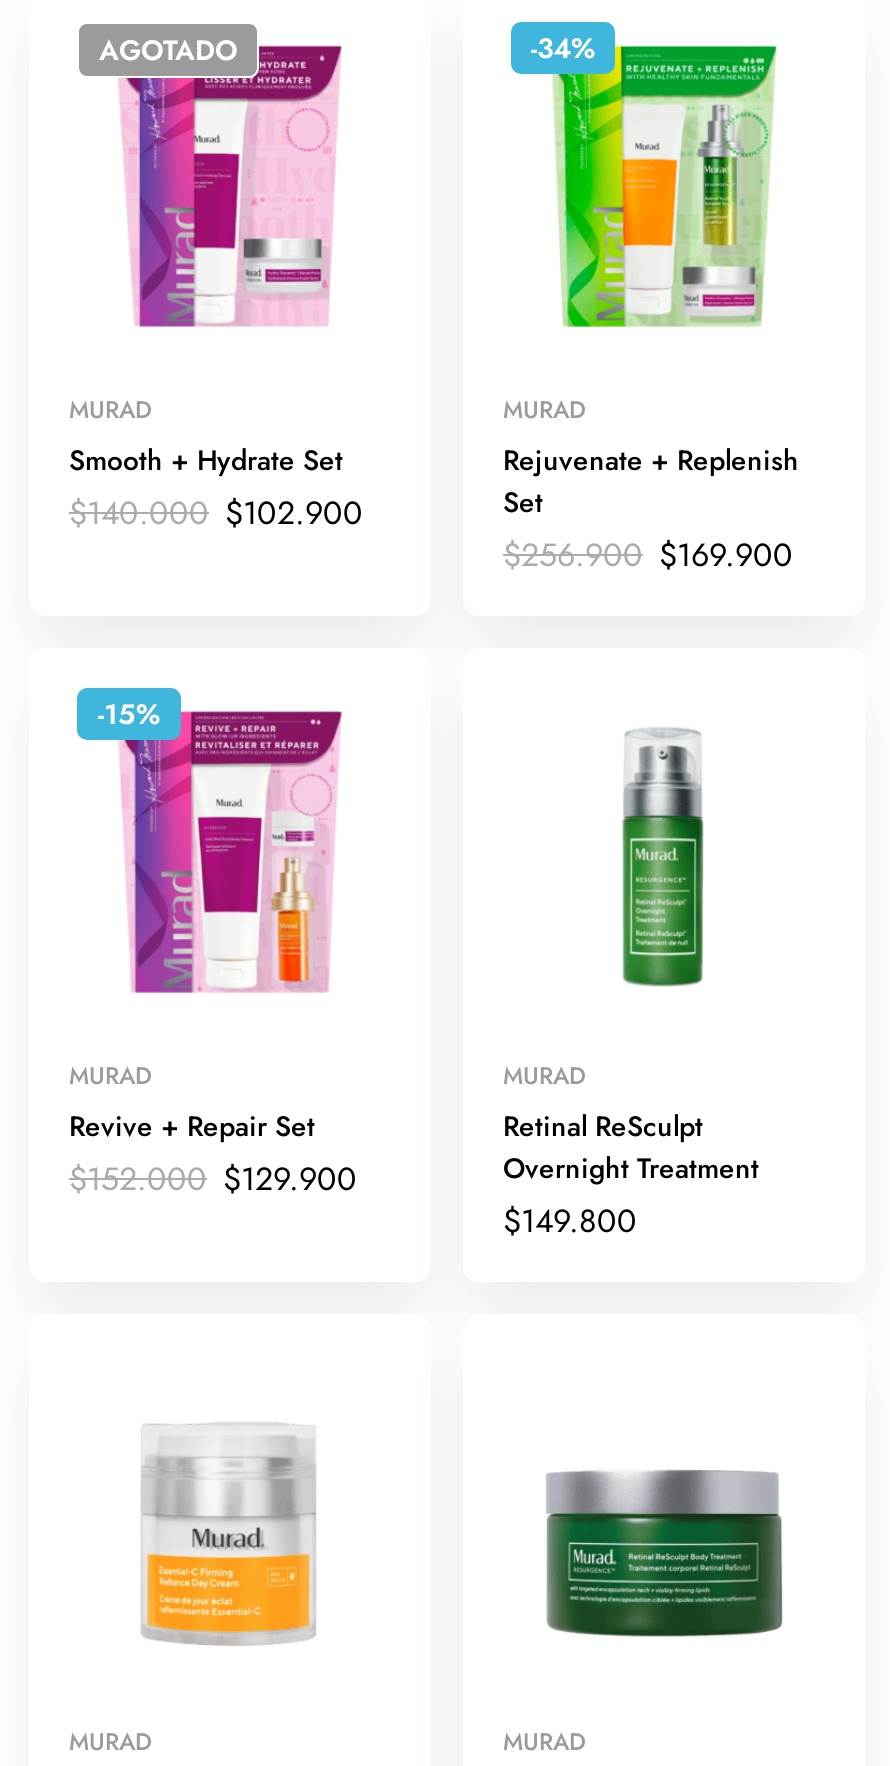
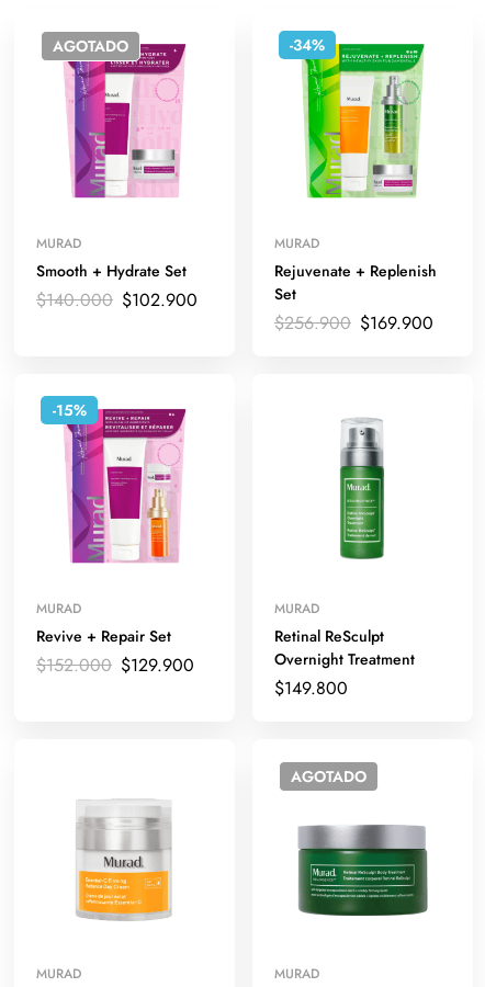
none -> [291,765,366,787] AGOTADO

